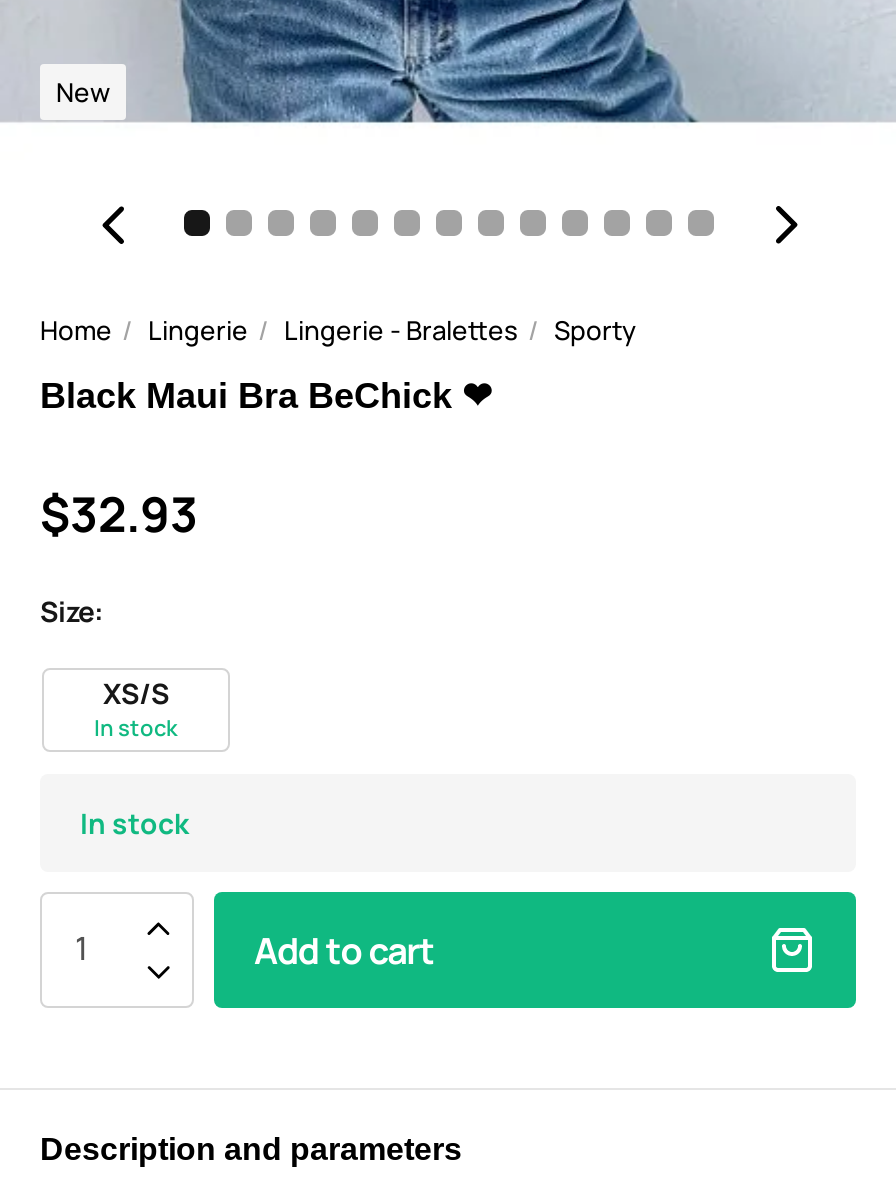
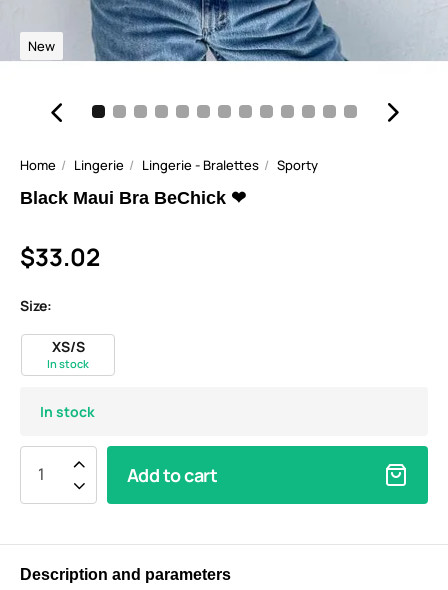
[40,479,198,545] $32.93 -> [20,239,100,272] $33.02

